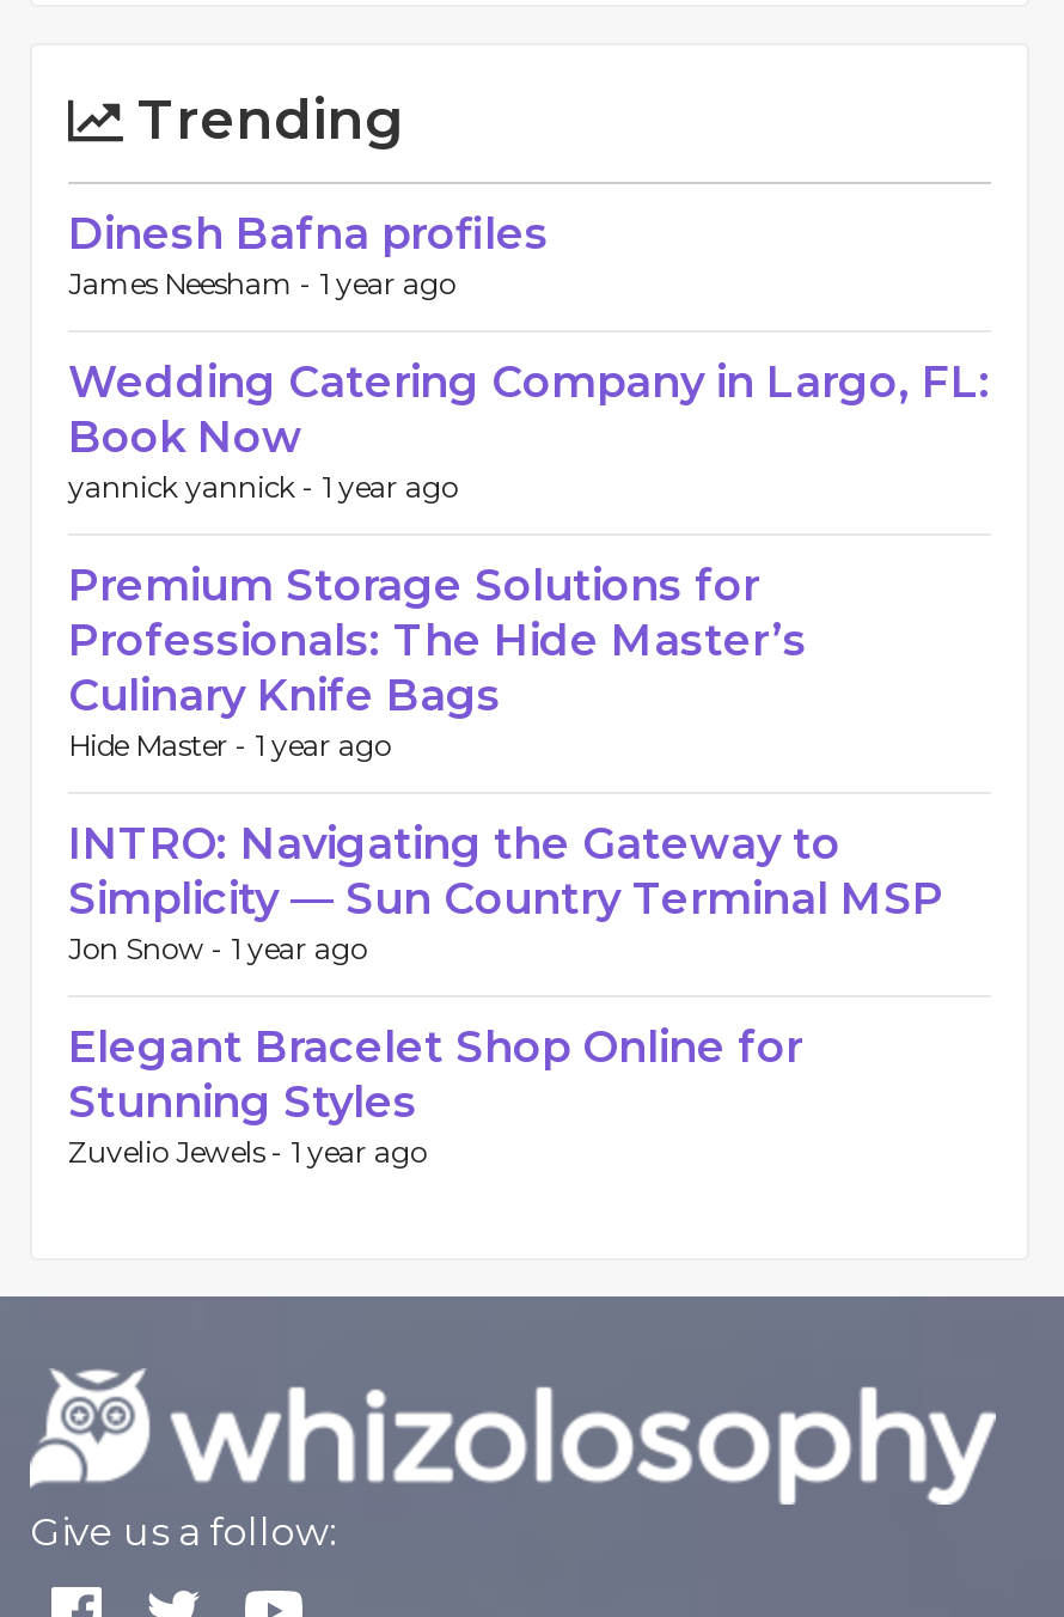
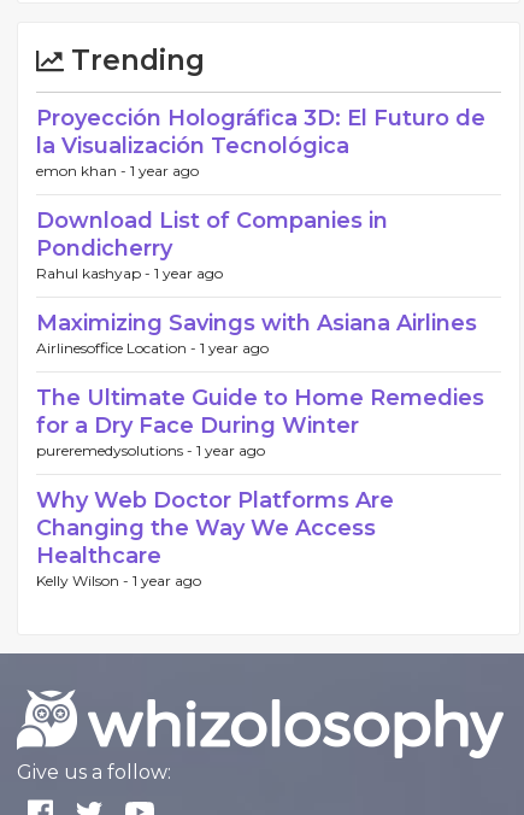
[68,209,549,302] Dinesh Bafna profiles | James Neesham - 1 year ago -> [36,105,485,180] Proyección Holográfica 3D: El Futuro de | la Visualización Tecnológica | emon khan - 1 year ago
[68,357,991,506] Wedding Catering Company in Largo, FL: | Book Now | yannick yannick - 1 year ago -> [36,208,388,283] Download List of Companies in | Pondicherry | Rahul kashyap - 1 year ago
[68,561,807,764] Premium Storage Solutions for | Professionals: The Hide Master’s | Culinary Knife Bags | Hide Master - 1 year ago -> [36,310,477,357] Maximizing Savings with Asiana Airlines | Airlinesoffice Location - 1 year ago
[68,819,943,967] INTRO: Navigating the Gateway to | Simplicity — Sun Country Terminal MSP | Jon Snow - 1 year ago -> [36,385,484,460] The Ultimate Guide to Home Remedies | for a Dry Face During Winter | pureremedysolutions - 1 year ago
[68,1022,802,1171] Elegant Bracelet Shop Online for | Stunning Styles | Zuvelio Jewels - 1 year ago -> [36,488,394,590] Why Web Doctor Platforms Are | Changing the Way We Access | Healthcare | Kelly Wilson - 1 year ago

